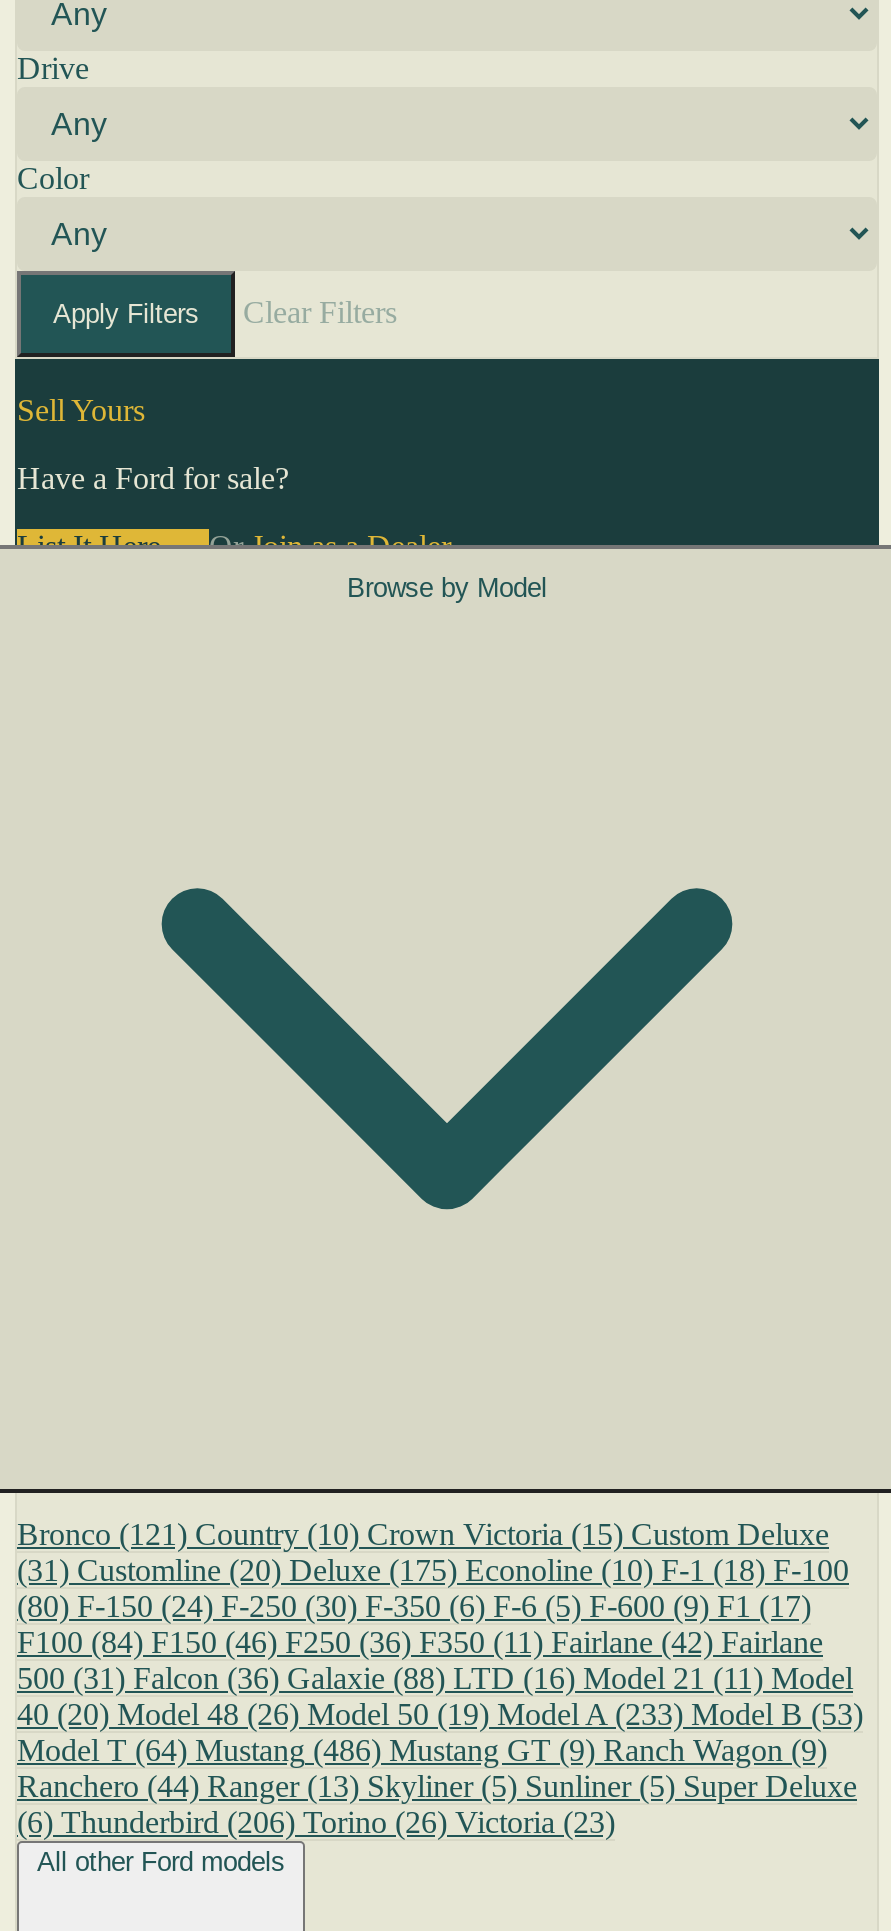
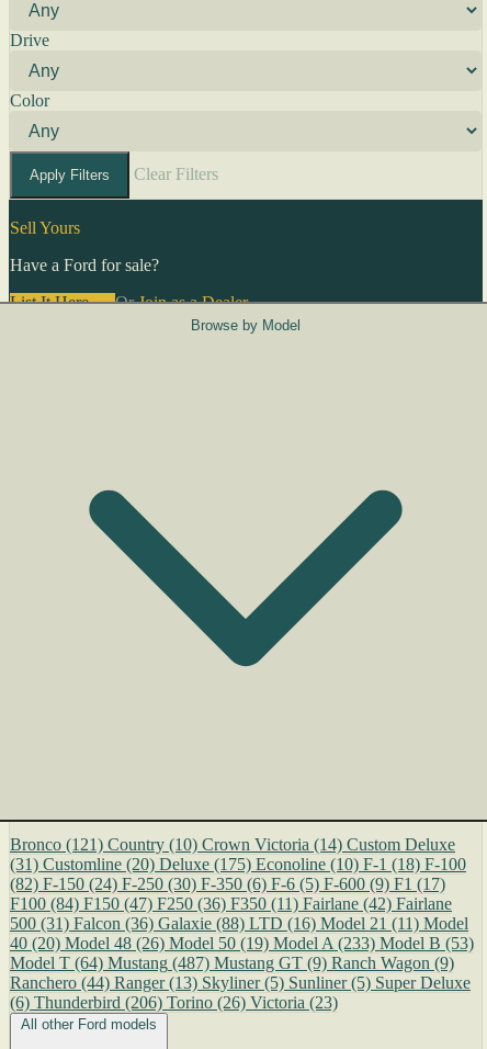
[17,1517,829,1551] Bronco (121) Country (10) Crown Victoria (15) Custom Deluxe -> [10,835,455,854] Bronco (121) Country (10) Crown Victoria (14) Custom Deluxe
[17,1589,811,1623] (80) F-150 (24) F-250 (30) F-350 (6) F-6 (5) F-600 (9) F1 (17) -> [10,875,445,893] (82) F-150 (24) F-250 (30) F-350 (6) F-6 (5) F-600 (9) F1 (17)
[17,1625,823,1659] F100 (84) F150 (46) F250 (36) F350 (11) Fairlane (42) Fairlane -> [10,894,452,913] F100 (84) F150 (47) F250 (36) F350 (11) Fairlane (42) Fairlane
[17,1733,827,1767] Model T (64) Mustang (486) Mustang GT (9) Ranch Wagon (9) -> [10,954,454,972] Model T (64) Mustang (487) Mustang GT (9) Ranch Wagon (9)

